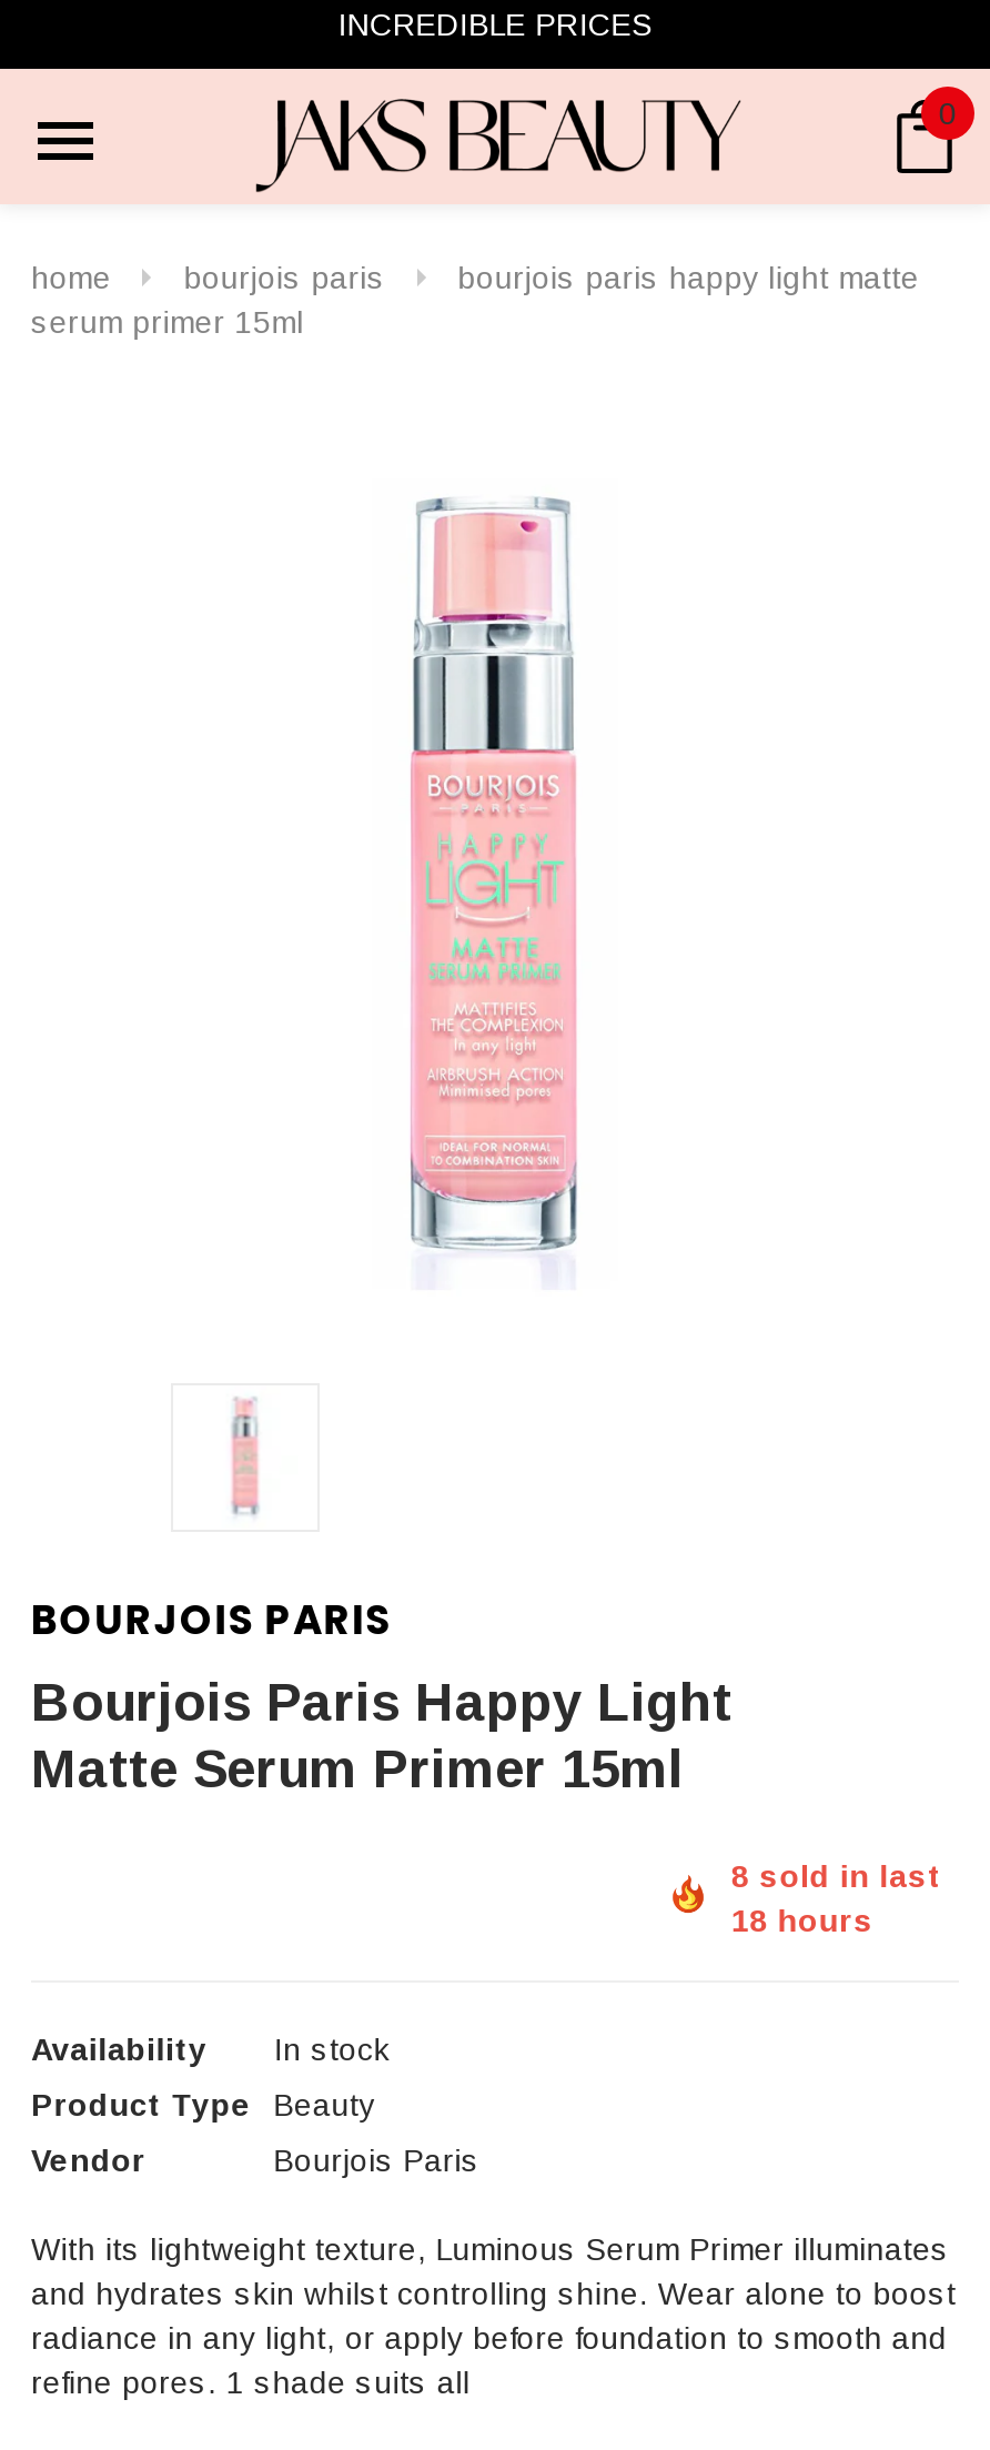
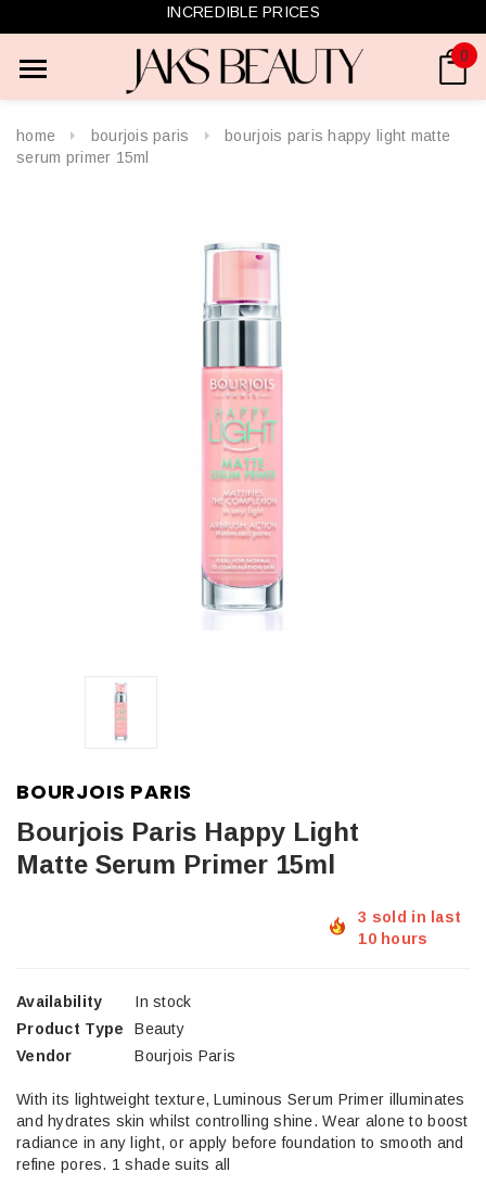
[731,1858,942,1894] 8 sold in last -> [358,908,461,926] 3 sold in last
[731,1903,874,1938] 18 hours -> [358,930,428,947] 10 hours

